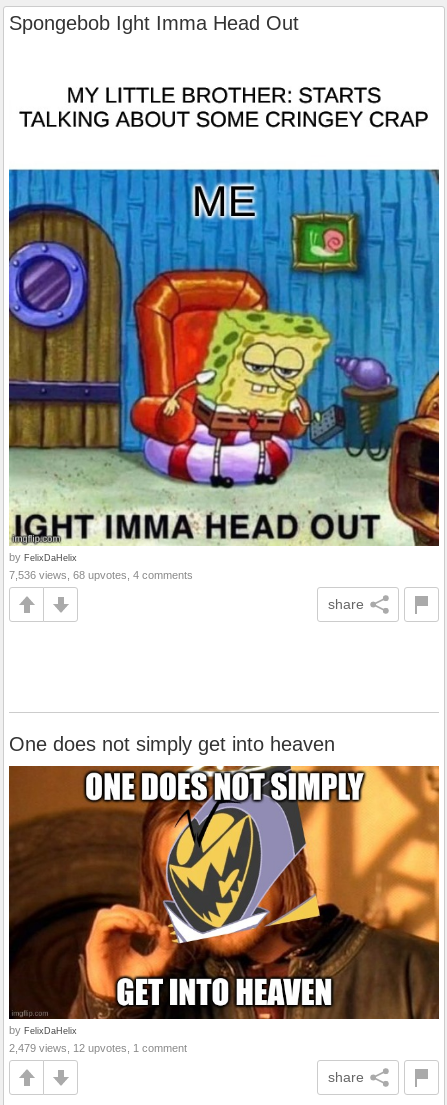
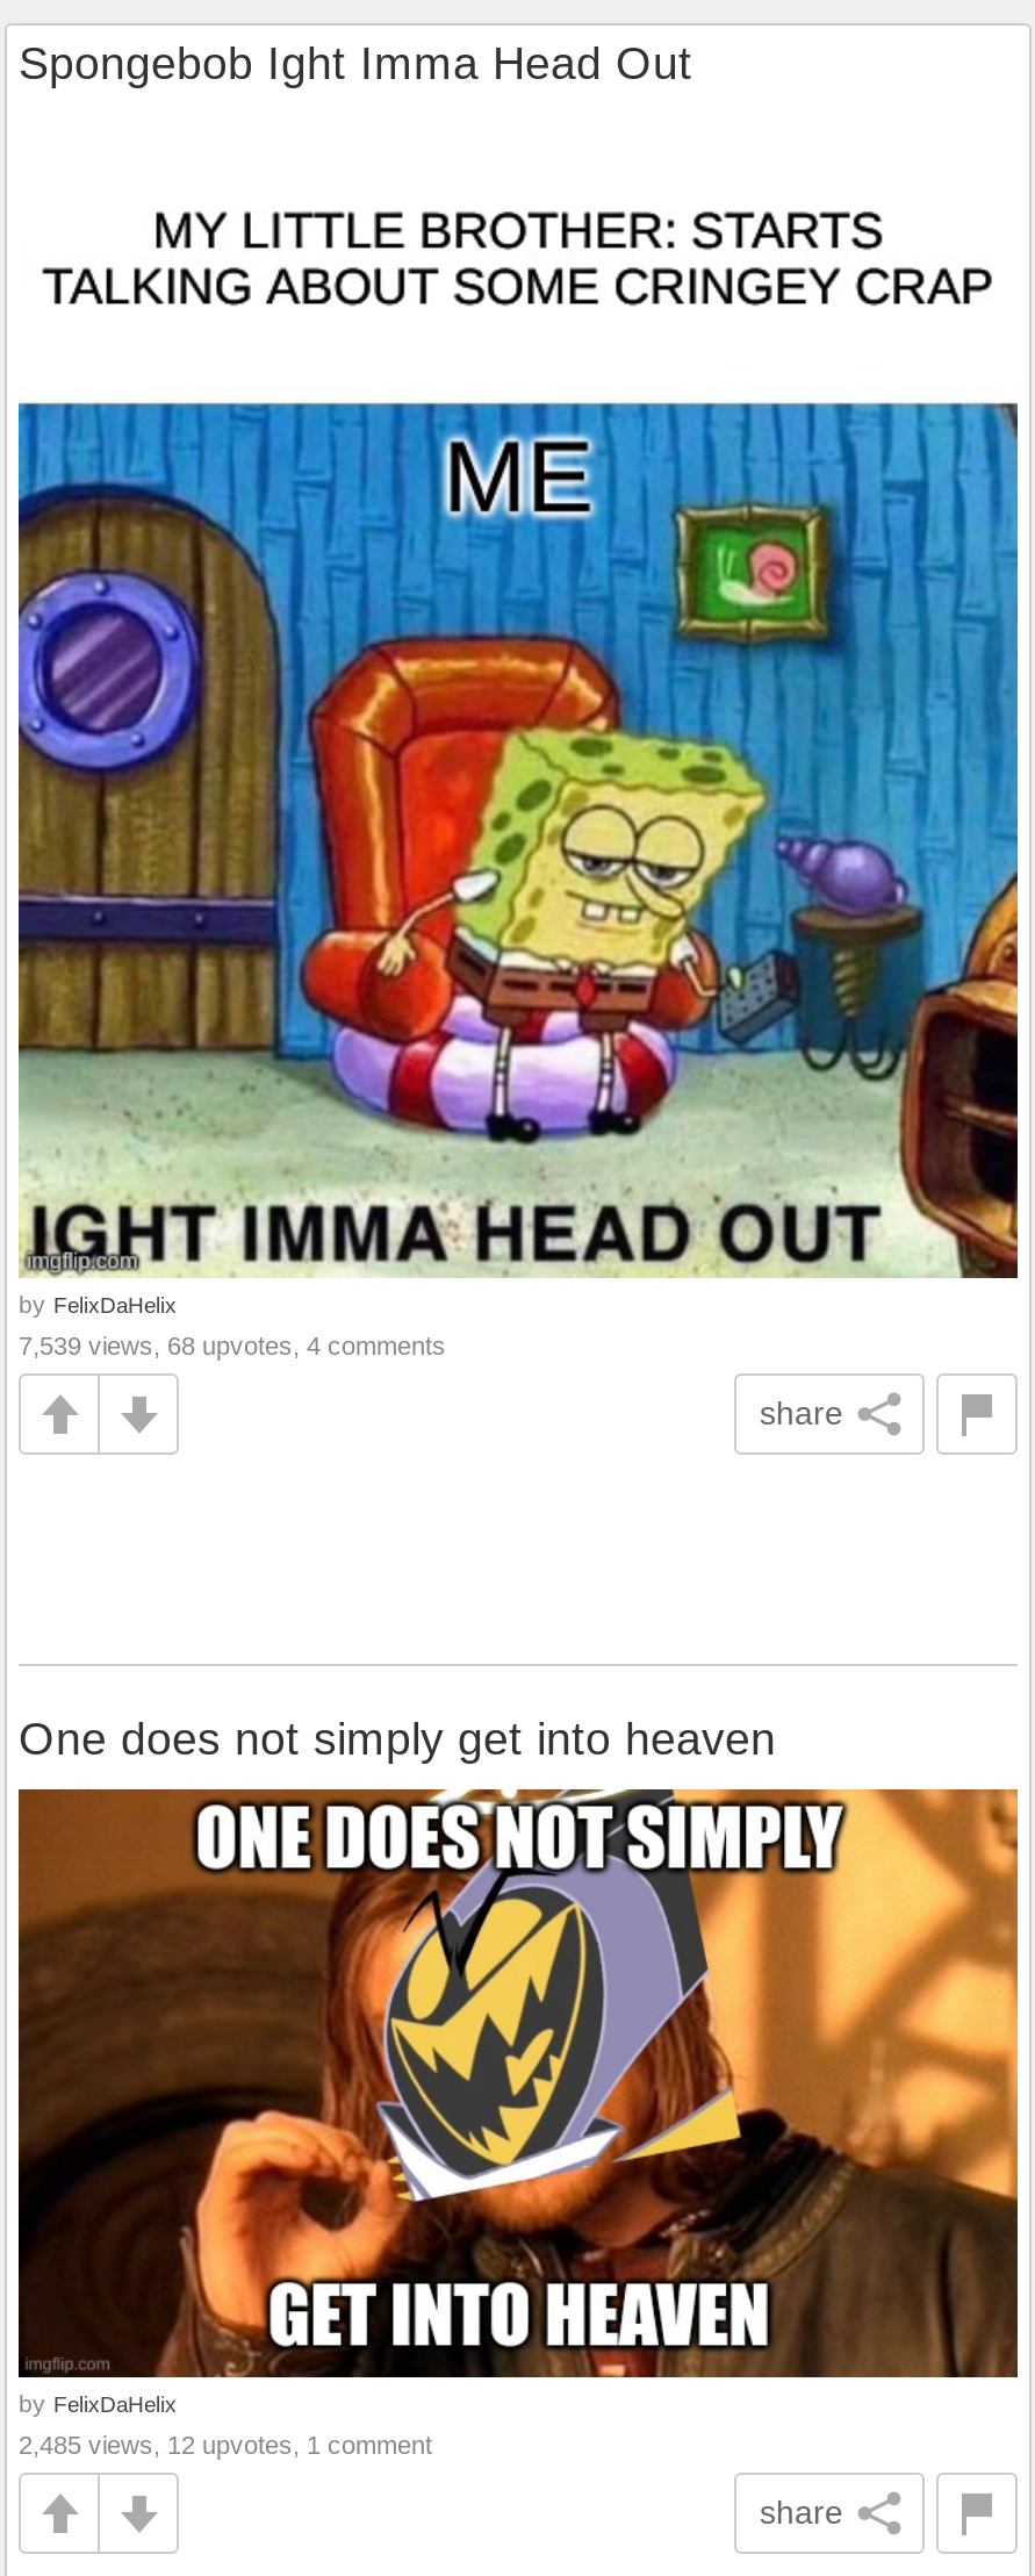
[9,569,193,581] 7,536 views, 68 upvotes, 4 comments -> [19,1332,446,1360] 7,539 views, 68 upvotes, 4 comments
[9,1042,187,1054] 2,479 views, 12 upvotes, 1 comment -> [19,2432,432,2460] 2,485 views, 12 upvotes, 1 comment

